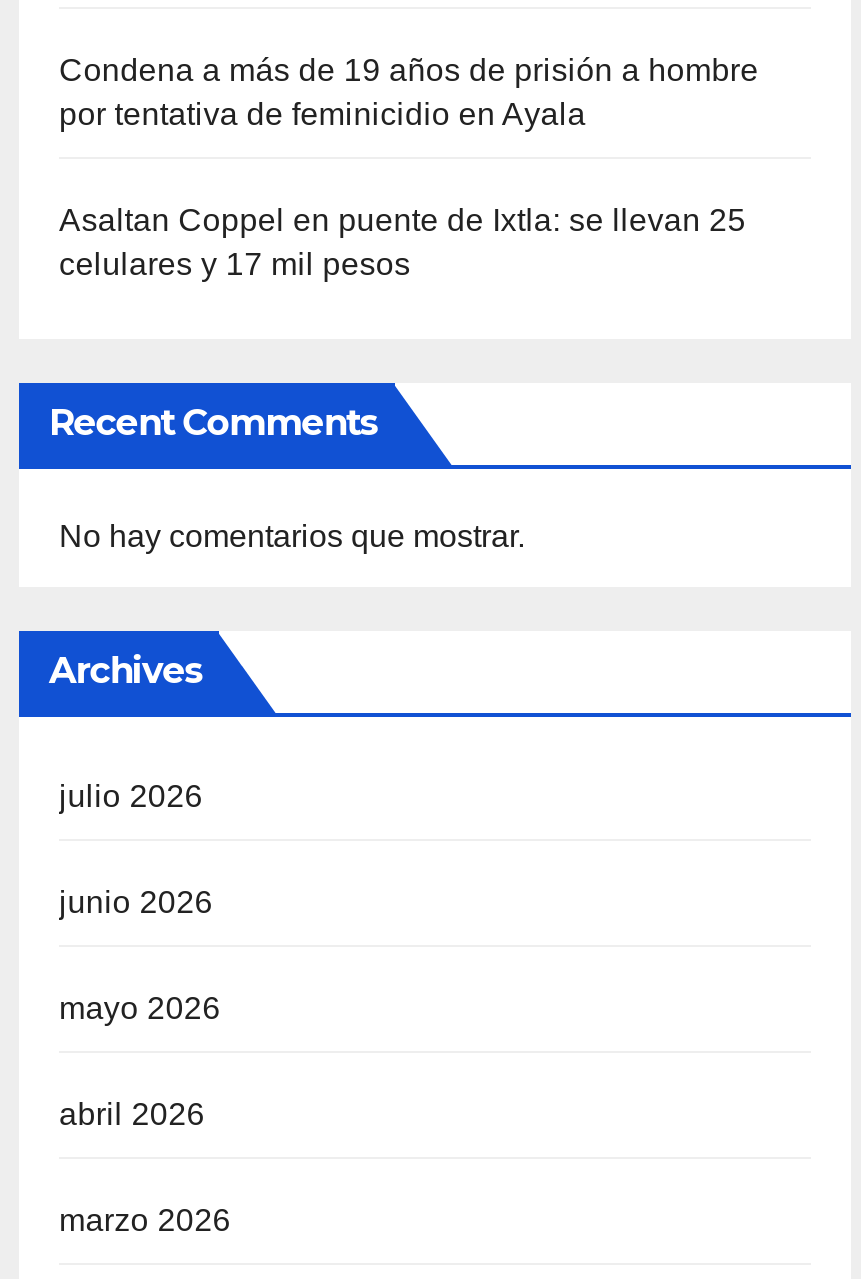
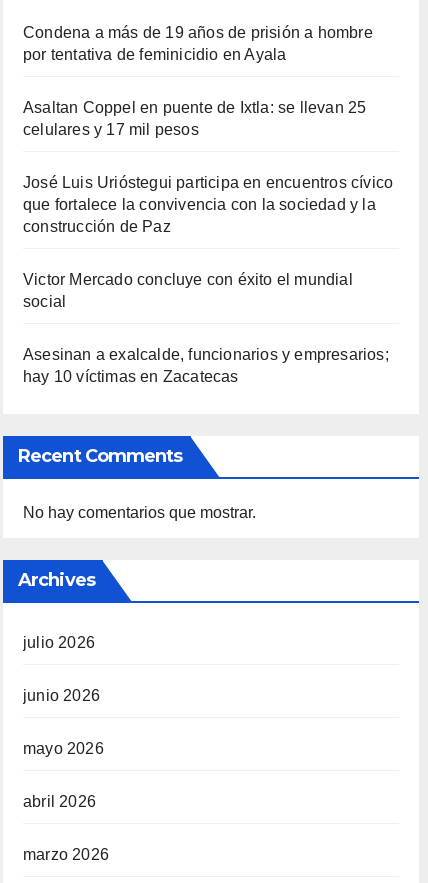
none -> [23,174,393,385] José Luis Urióstegui participa en encuentros cívico | que fortalece la convivencia con la sociedad y la | construcción de Paz | Victor Mercado concluye con éxito el mundial | social | Asesinan a exalcalde, funcionarios y empresarios; | hay 10 víctimas en Zacatecas

